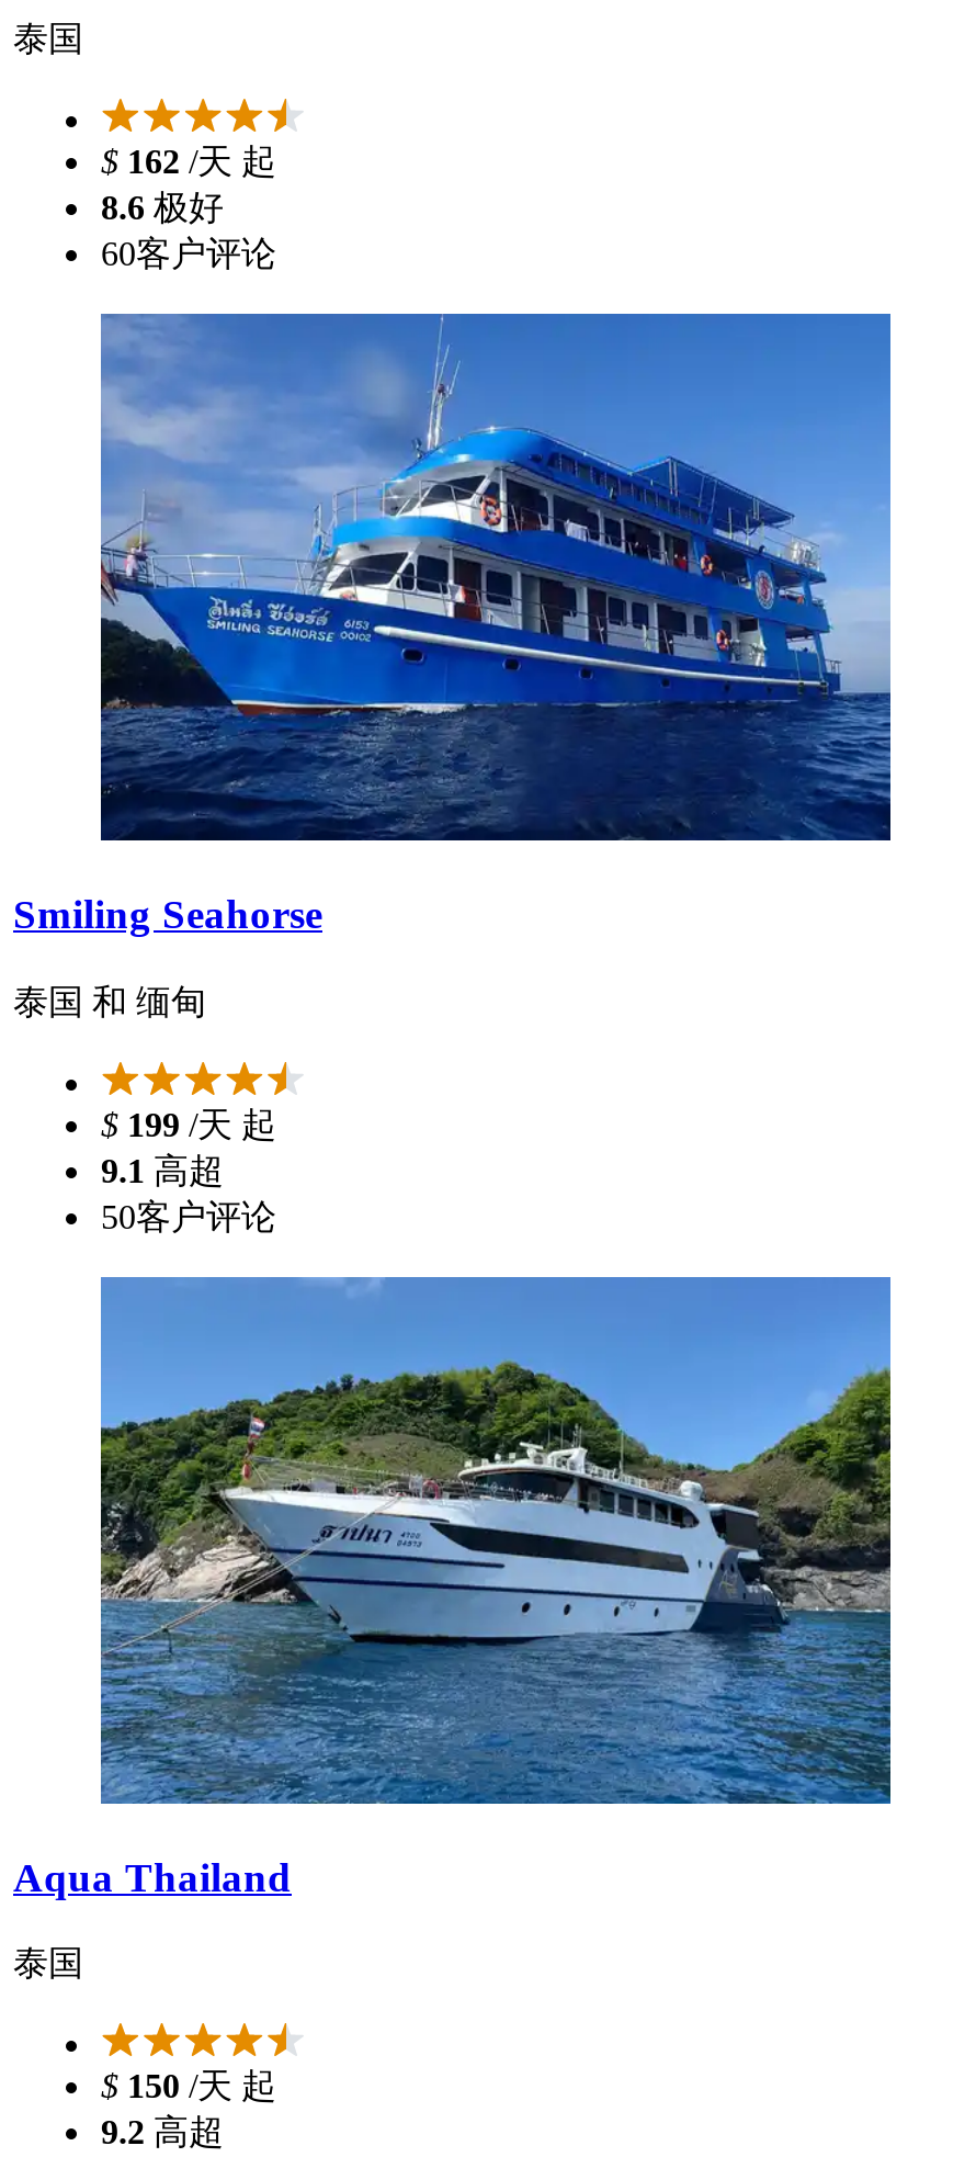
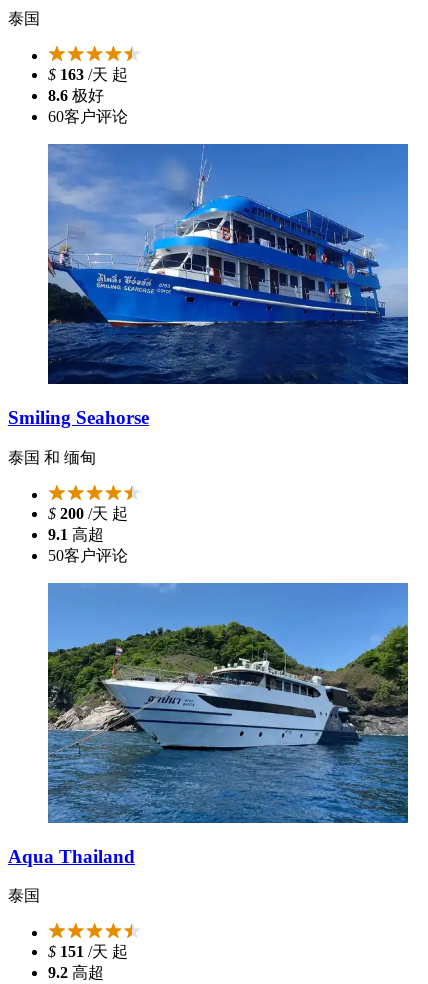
[101,143,276,181] $ 162 /天 起 -> [48,66,128,83] $ 163 /天 起
[101,1105,276,1143] $ 199 /天 起 -> [48,505,128,522] $ 200 /天 起
[101,2067,276,2105] $ 150 /天 起 -> [48,943,128,960] $ 151 /天 起

